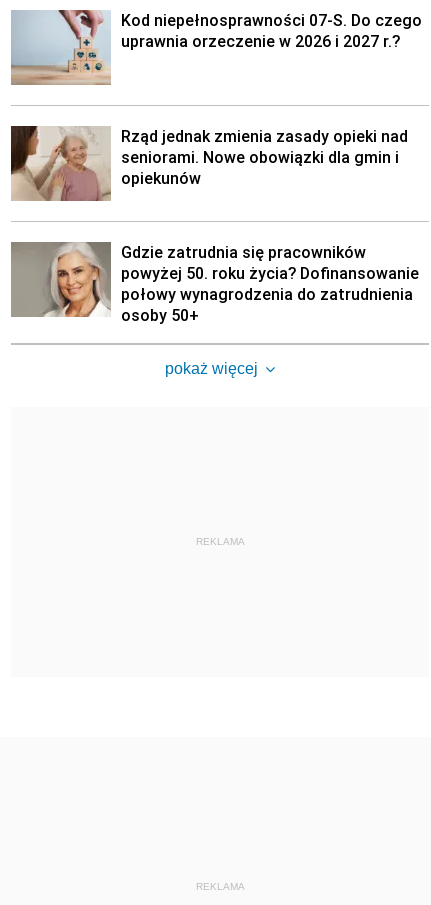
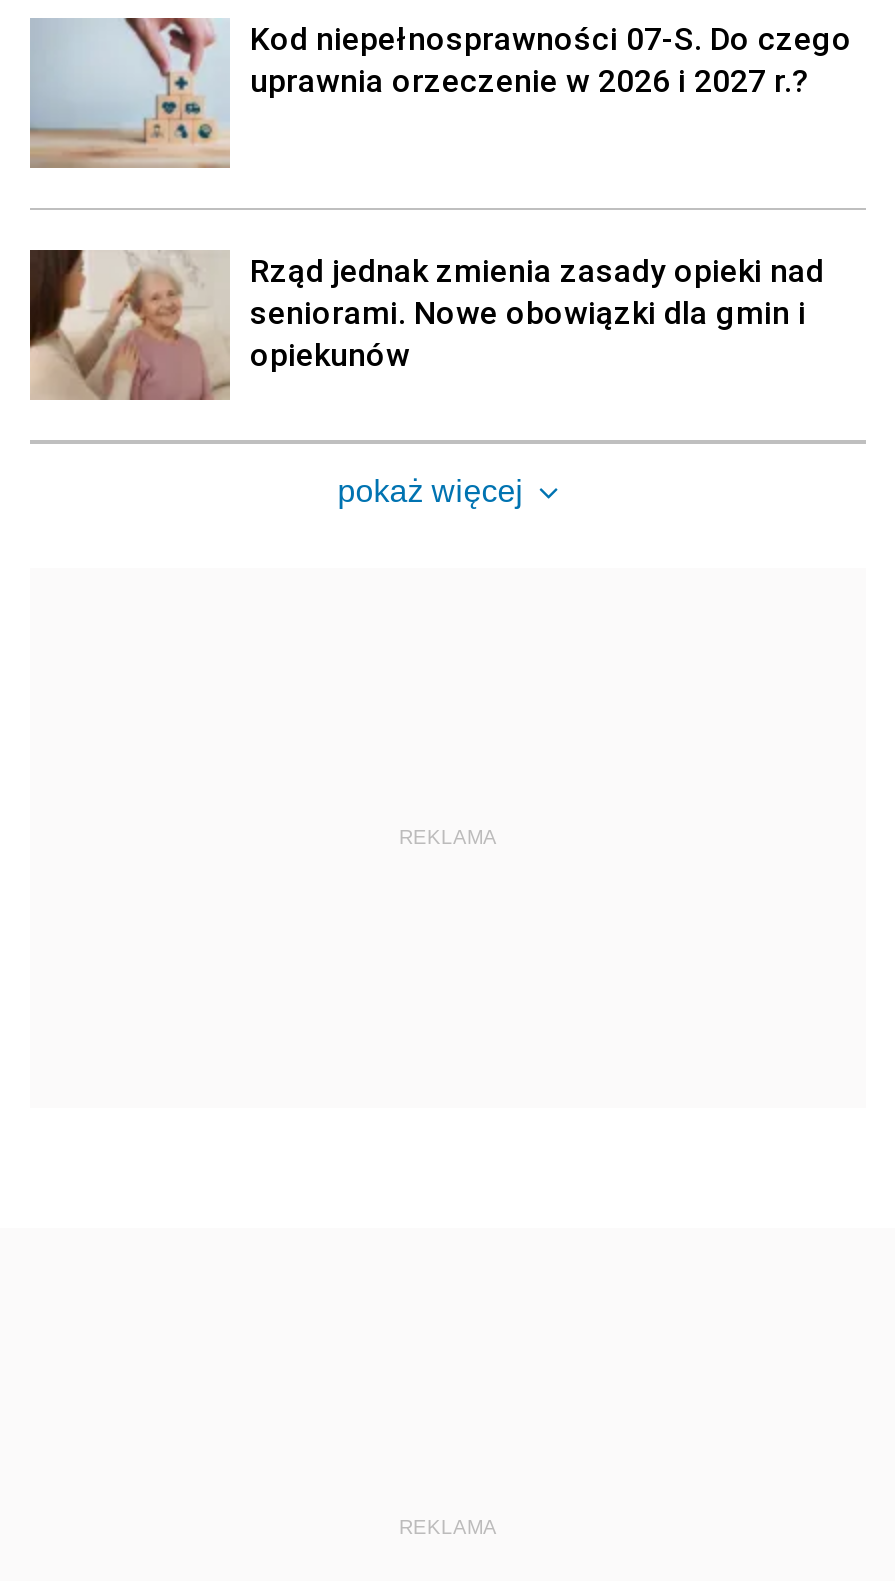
[10,241,419,325] [image] | Gdzie zatrudnia się pracowników | powyżej 50. roku życia? Dofinansowanie | połowy wynagrodzenia do zatrudnienia | osoby 50+ -> none

